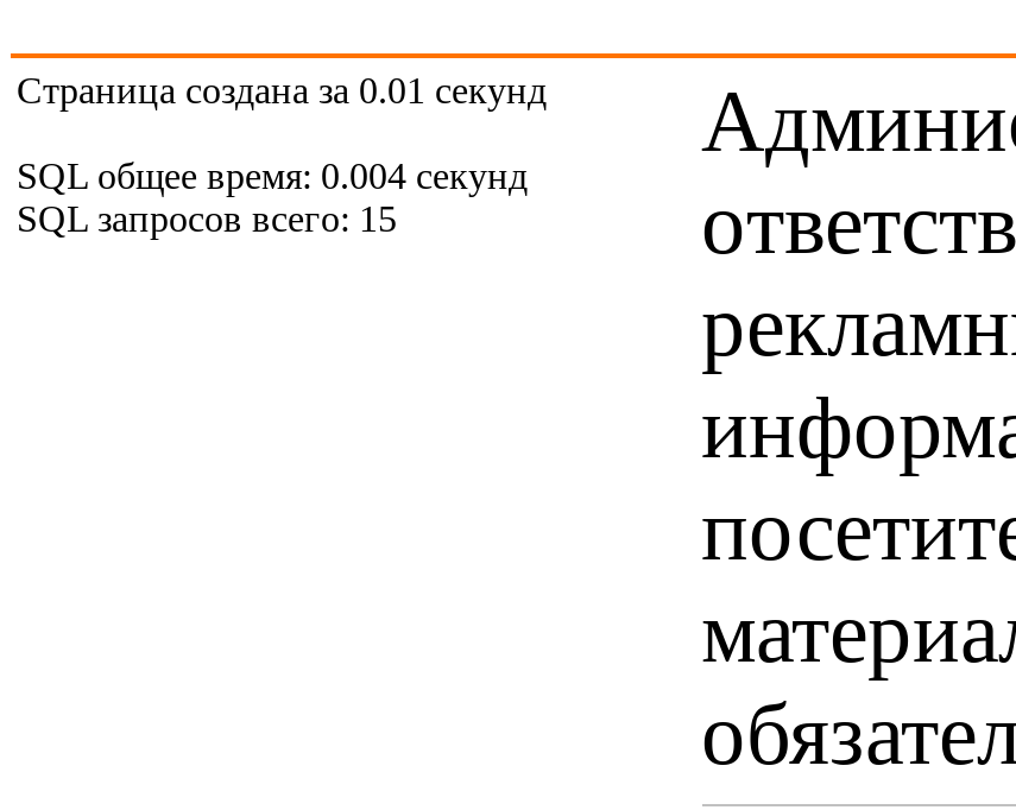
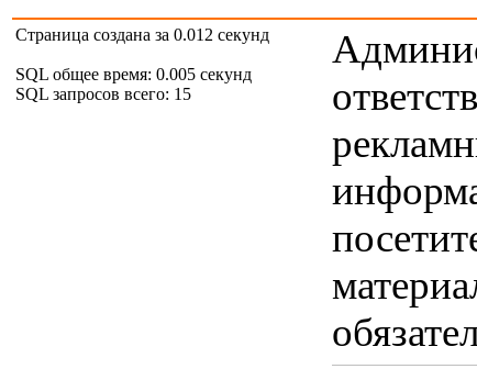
[17,70,547,110] Страница создана за 0.01 секунд -> [15,25,269,44] Страница создана за 0.012 секунд
[17,156,528,196] SQL общее время: 0.004 секунд -> [15,65,251,83] SQL общее время: 0.005 секунд

